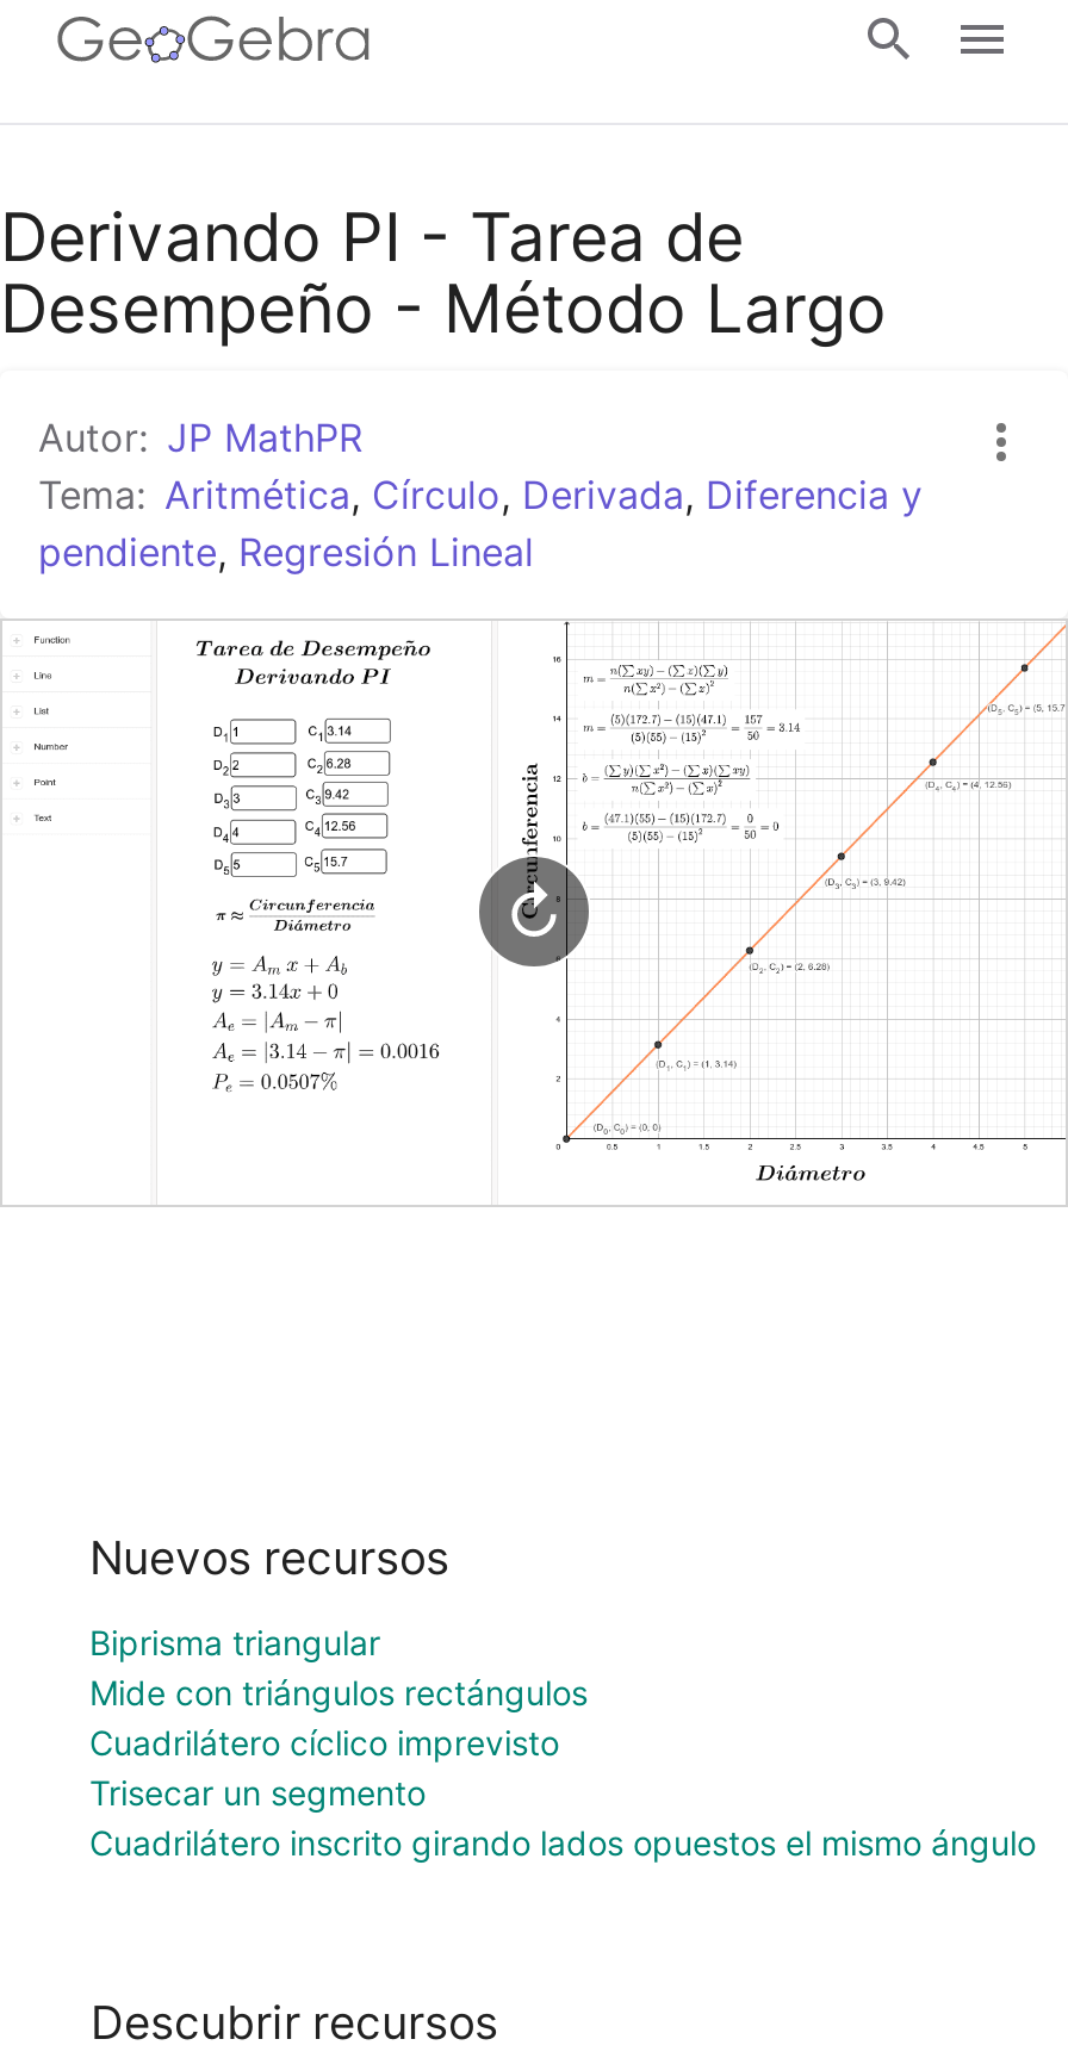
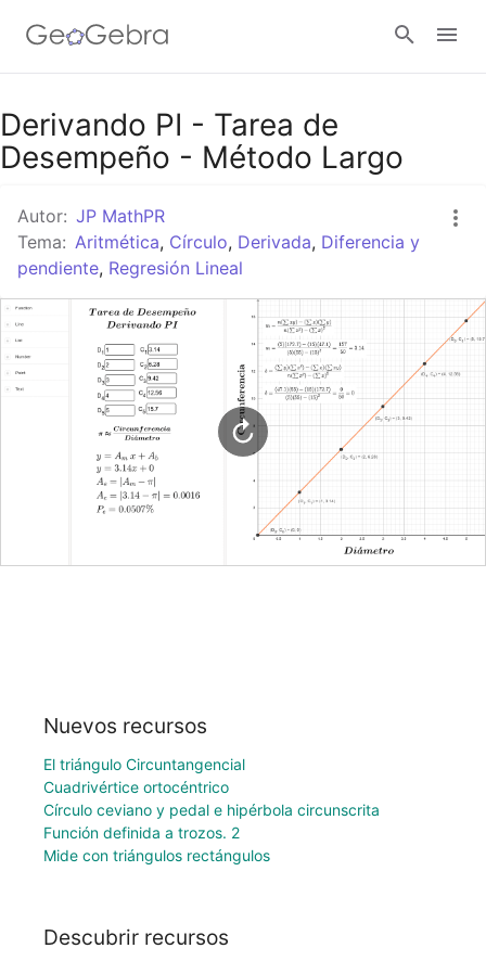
[89,1621,380,1662] Biprisma triangular -> [43,755,380,841] El triángulo Circuntangencial | Cuadrivértice ortocéntrico | Círculo ceviano y pedal e hipérbola circunscrita | Función definida a trozos. 2
moved [89,1671,588,1712] -> [43,846,270,864]: Mide con triángulos rectángulos
[89,1722,1036,1862] Cuadrilátero cíclico imprevisto | Trisecar un segmento | Cuadrilátero inscrito girando lados opuestos el mismo ángulo -> none

